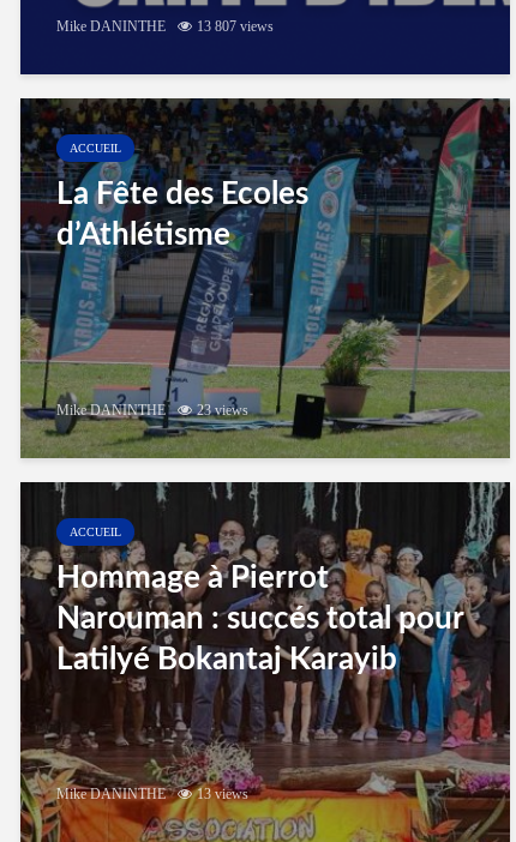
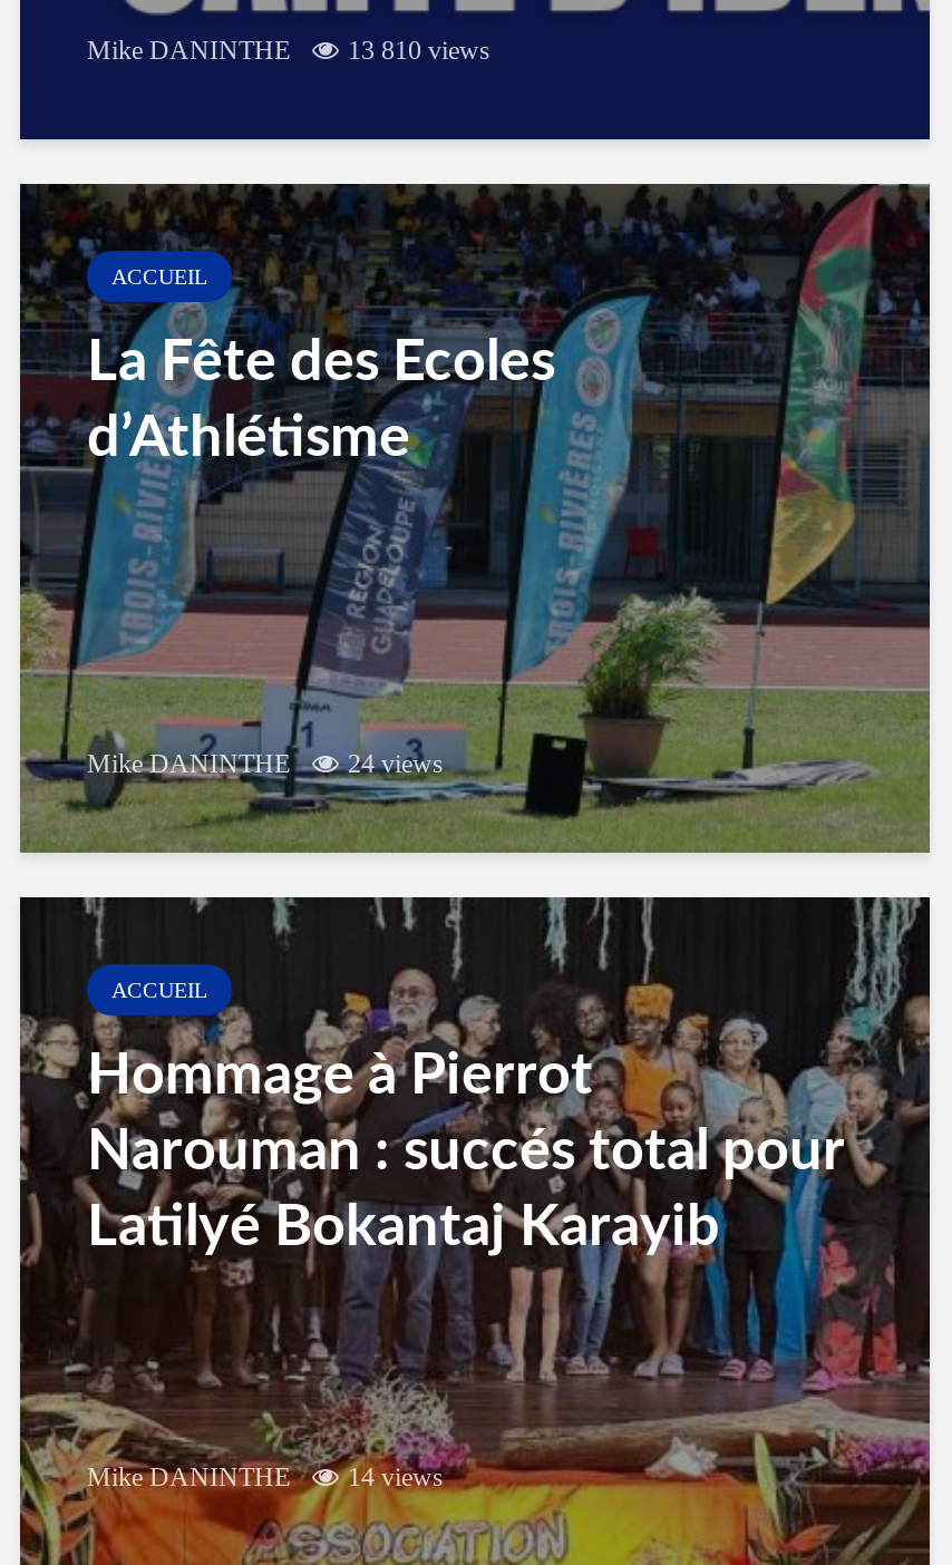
[56,18,274,35] Mike DANINTHE 13 807 views -> [87,34,490,65] Mike DANINTHE 13 810 views
[56,402,248,419] Mike DANINTHE 23 views -> [87,747,444,779] Mike DANINTHE 24 views
[56,786,248,803] Mike DANINTHE 13 views -> [87,1461,444,1492] Mike DANINTHE 14 views

